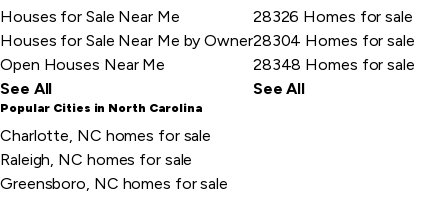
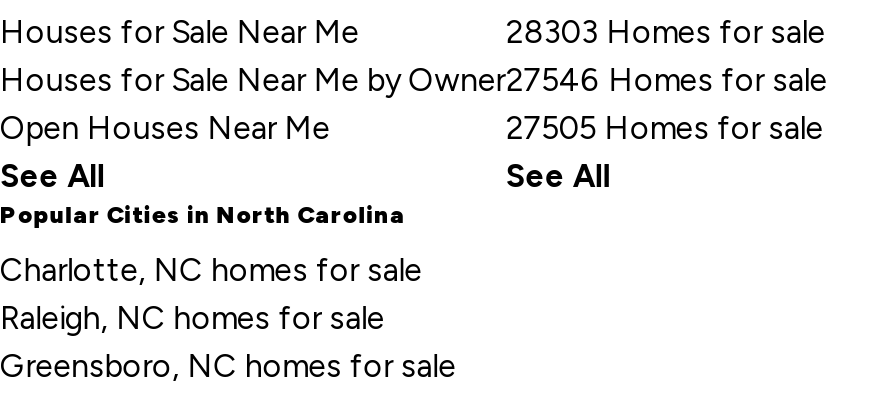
[253,7,413,26] 28326 Homes for sale -> [506,13,826,51] 28303 Homes for sale
[253,31,415,50] 28304 Homes for sale -> [506,61,828,99] 27546 Homes for sale
[253,55,415,74] 28348 Homes for sale -> [506,109,824,147] 27505 Homes for sale

